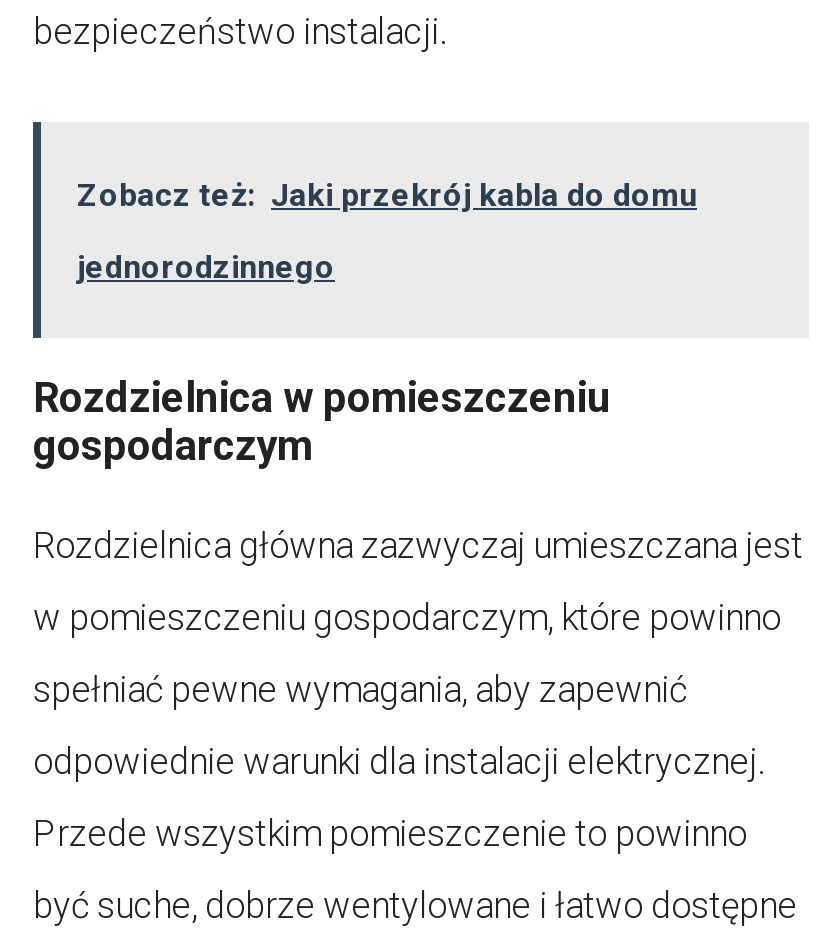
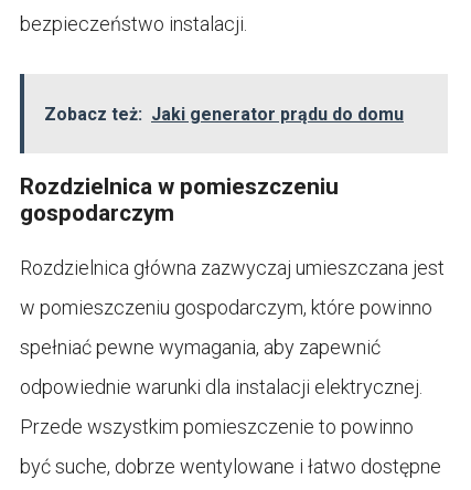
[77,175,697,285] Zobacz też: Jaki przekrój kabla do domu | jednorodzinnego -> [44,104,404,125] Zobacz też: Jaki generator prądu do domu

